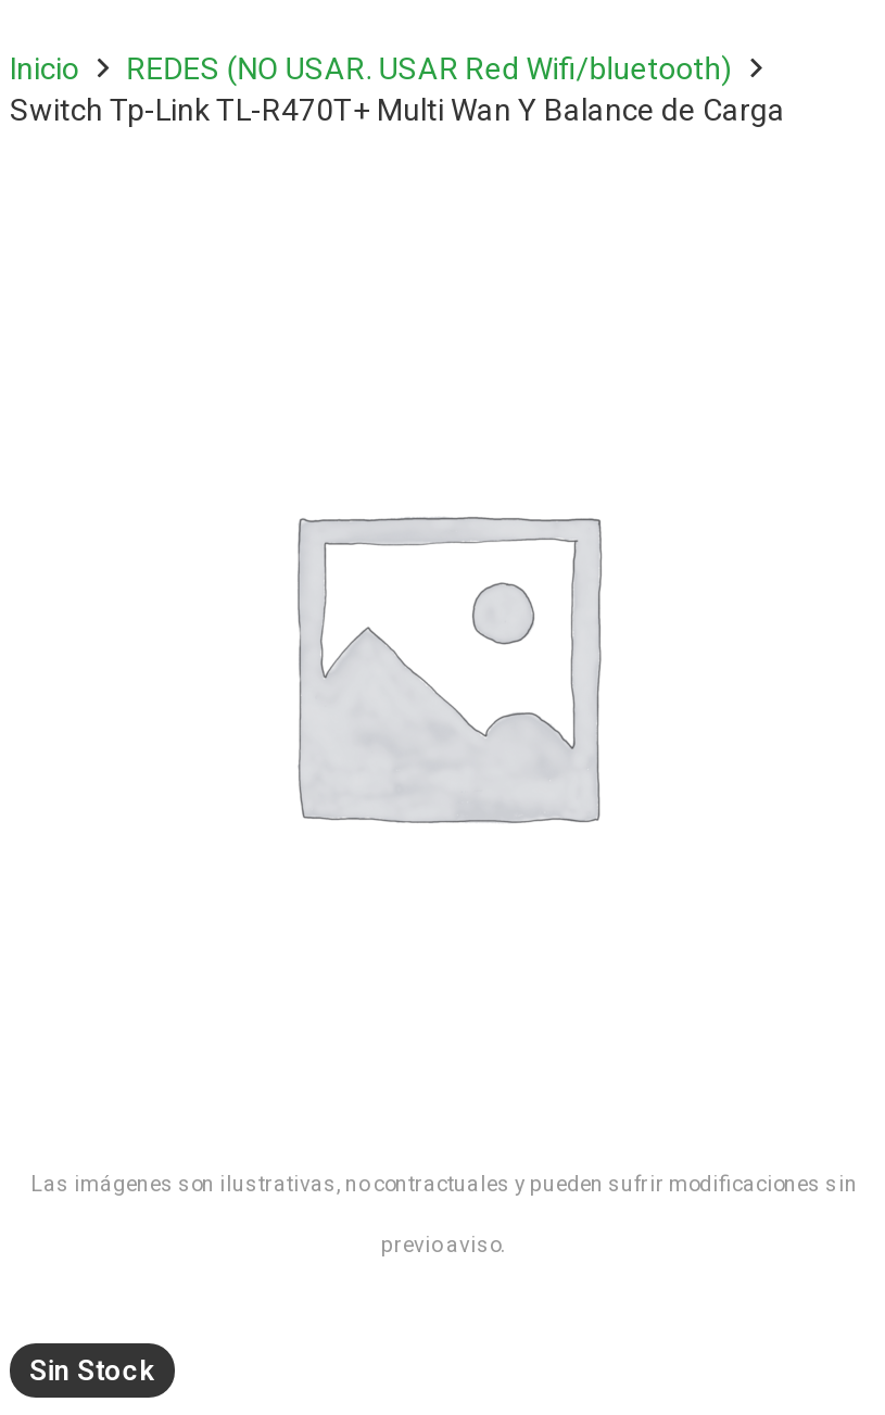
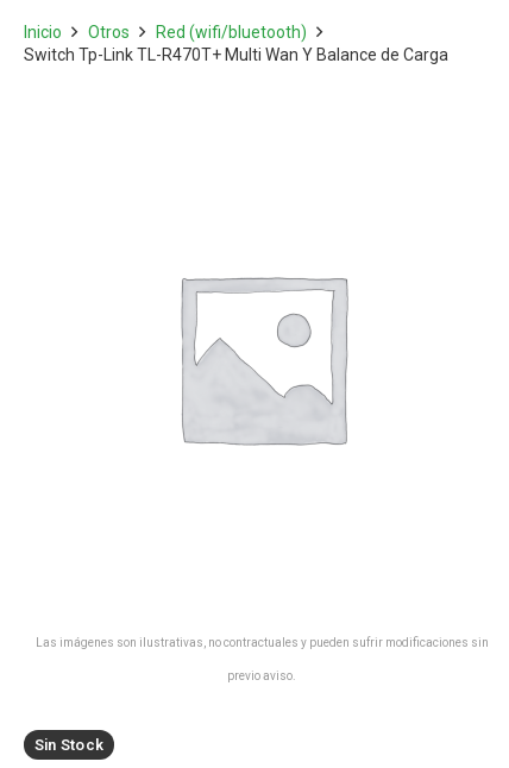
[127,52,733,87] REDES (NO USAR. USAR Red Wifi/bluetooth) -> [88,23,306,42] Otros | Red (wifi/bluetooth)

